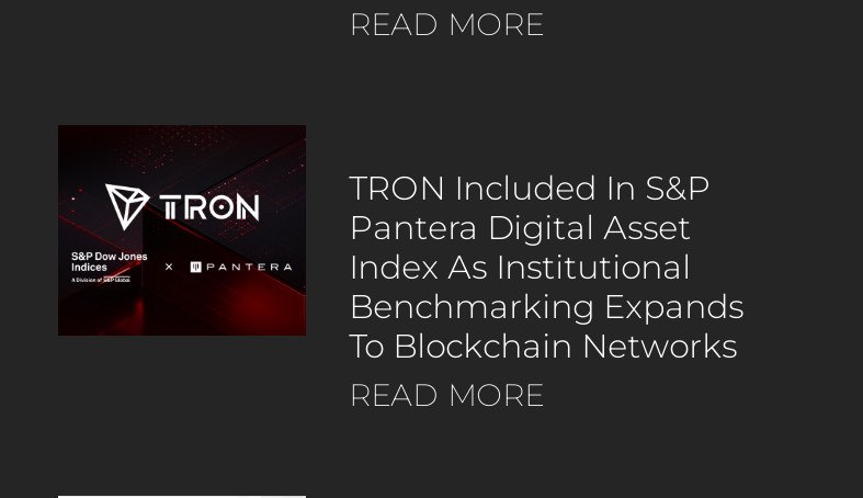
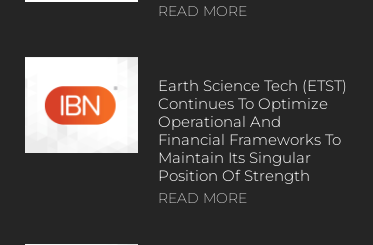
[56,123,744,367] [image] | TRON Included In S&P | Pantera Digital Asset | Index As Institutional | Benchmarking Expands | To Blockchain Networks -> [24,56,347,185] [image] | Earth Science Tech (ETST) | Continues To Optimize | Operational And | Financial Frameworks To | Maintain Its Singular | Position Of Strength

